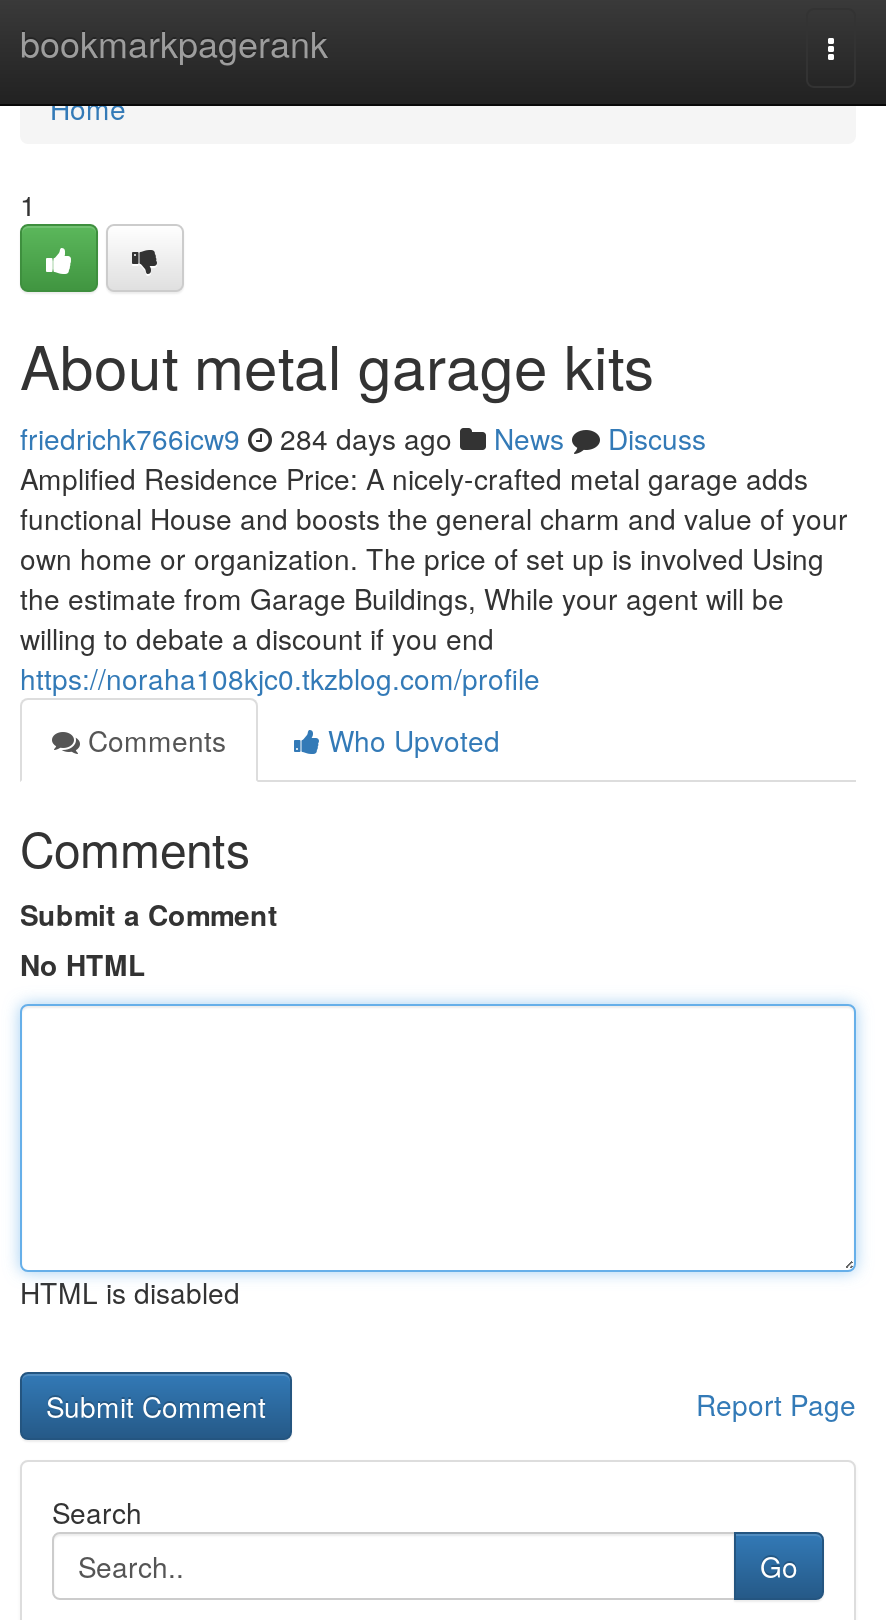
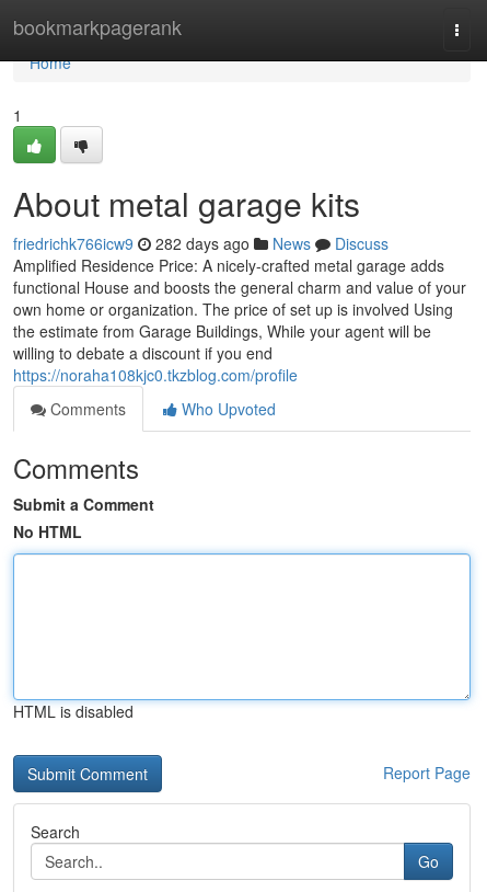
[20,418,706,458] friedrichk766icw9 284 days ago News Discuss -> [13,232,389,254] friedrichk766icw9 282 days ago News Discuss

